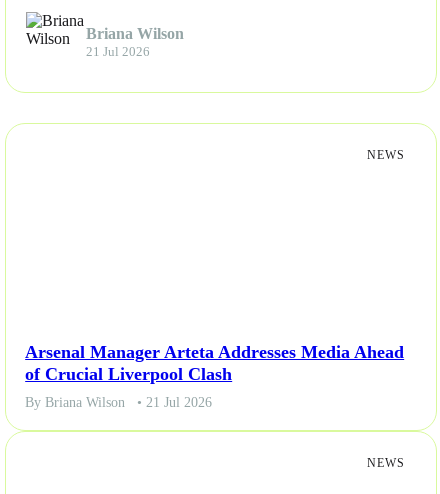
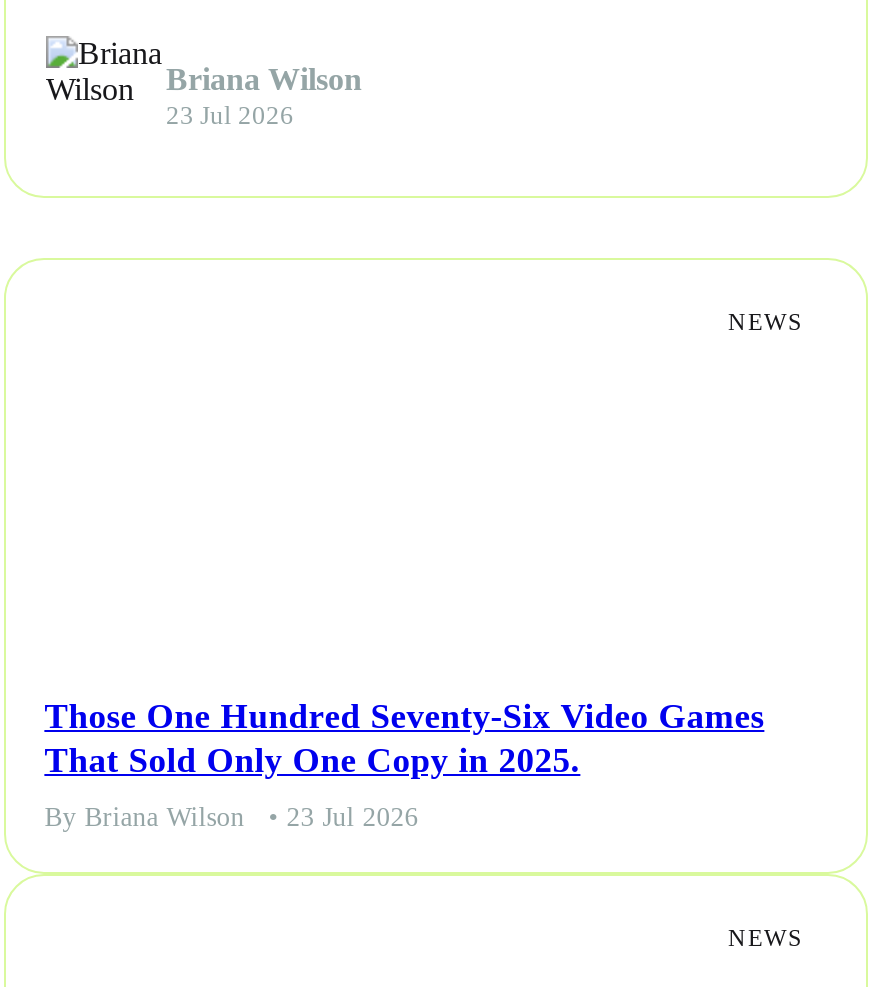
[86,44,150,58] 21 Jul 2026 -> [166,101,294,129] 23 Jul 2026
[25,342,404,384] Arsenal Manager Arteta Addresses Media Ahead | of Crucial Liverpool Clash -> [44,696,764,780] Those One Hundred Seventy-Six Video Games | That Sold Only One Copy in 2025.
[25,395,212,410] By Briana Wilson • 21 Jul 2026 -> [44,802,418,832] By Briana Wilson • 23 Jul 2026

